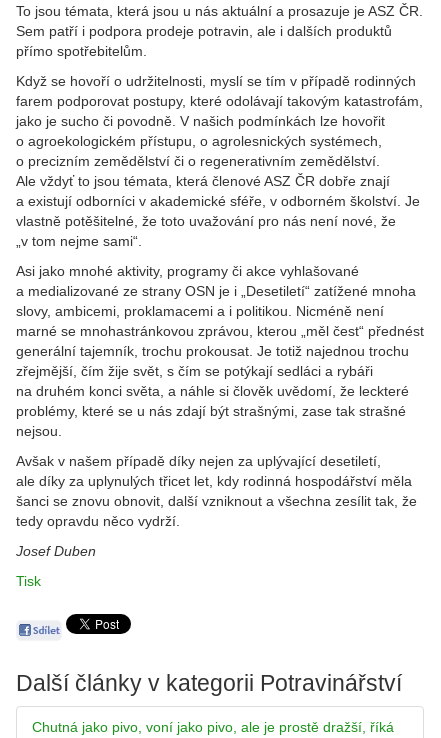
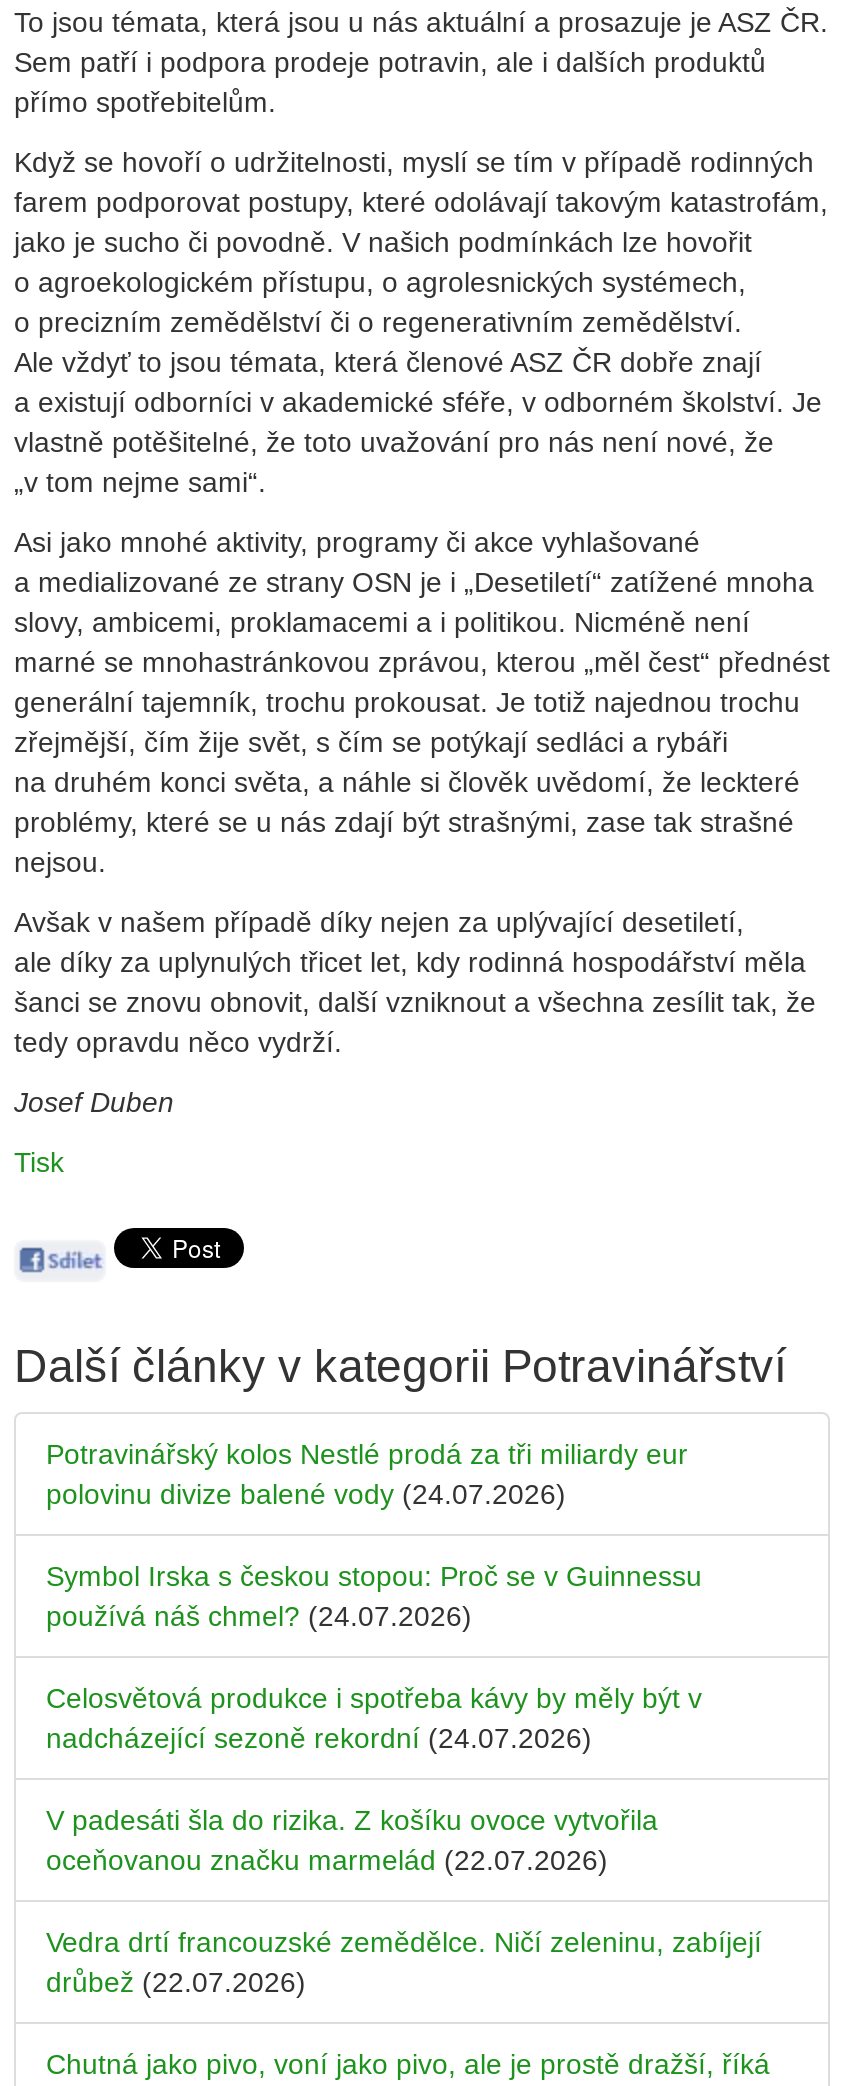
none -> [46,1439,762,1999] Potravinářský kolos Nestlé prodá za tři miliardy eur | polovinu divize balené vody (24.07.2026) | Symbol Irska s českou stopou: Proč se v Guinnessu | používá náš chmel? (24.07.2026) | Celosvětová produkce i spotřeba kávy by měly být v | nadcházející sezoně rekordní (24.07.2026) | V padesáti šla do rizika. Z košíku ovoce vytvořila | oceňovanou značku marmelád (22.07.2026) | Vedra drtí francouzské zemědělce. Ničí zeleninu, zabíjejí | drůbež (22.07.2026)

